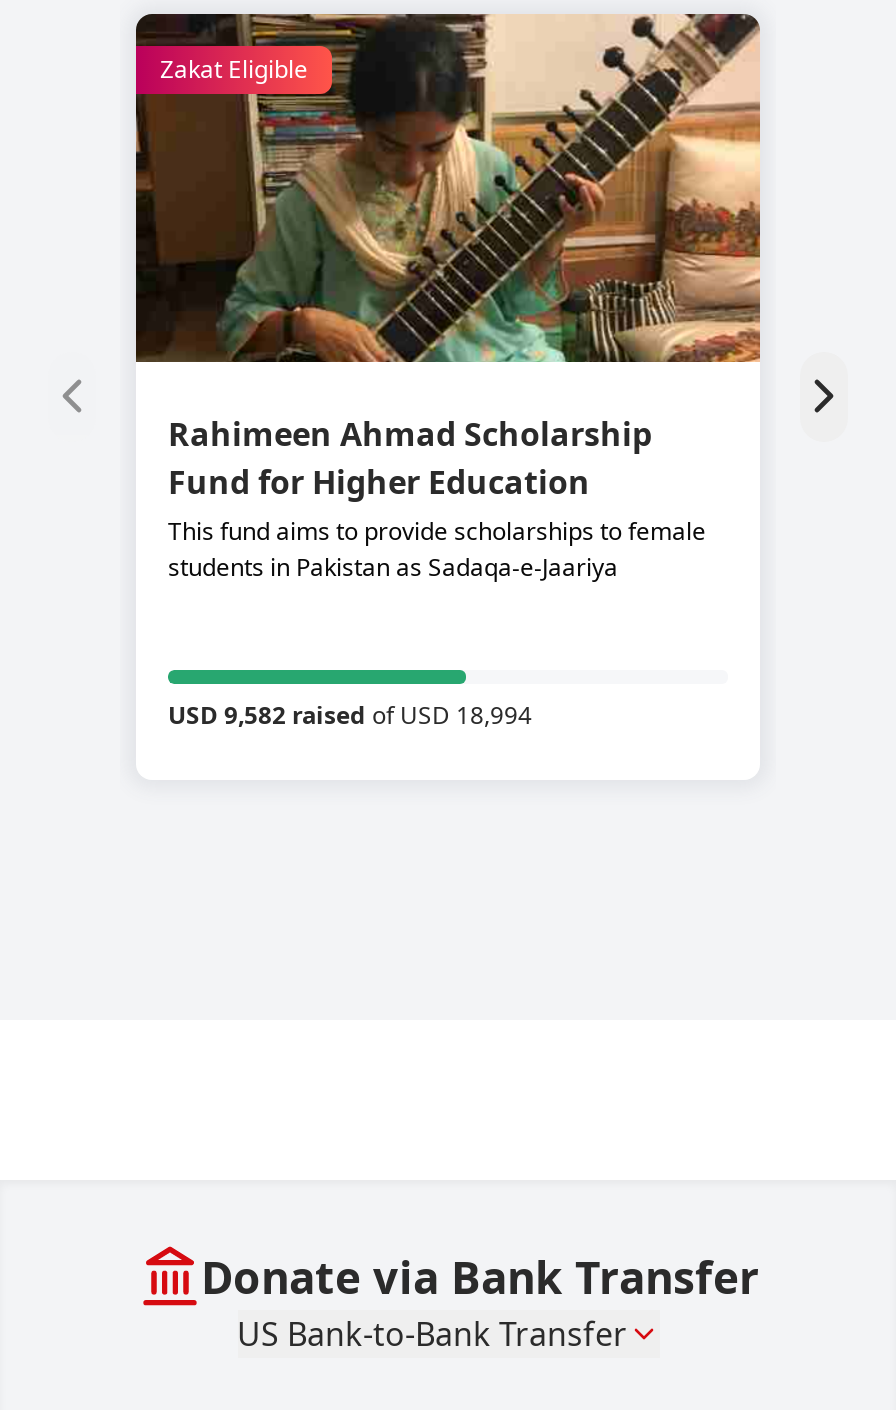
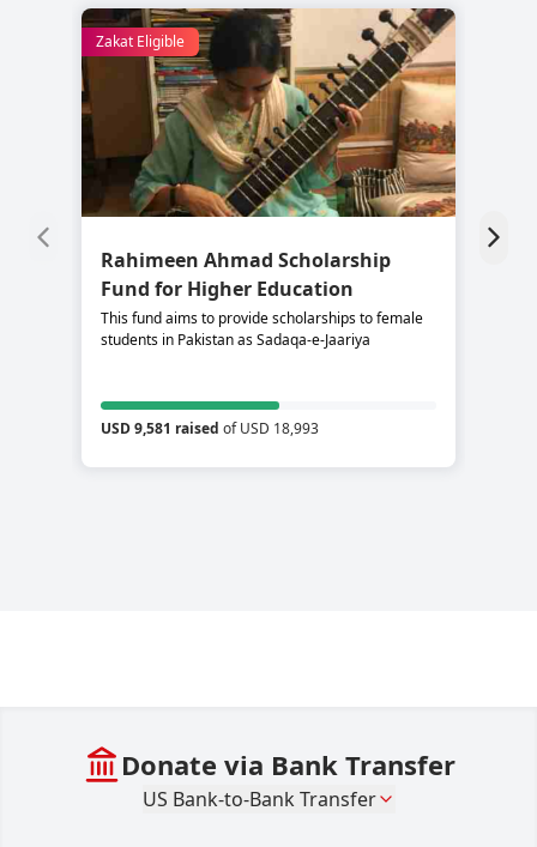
[168,698,532,732] USD 9,582 raised of USD 18,994 -> [101,418,319,438] USD 9,581 raised of USD 18,993

